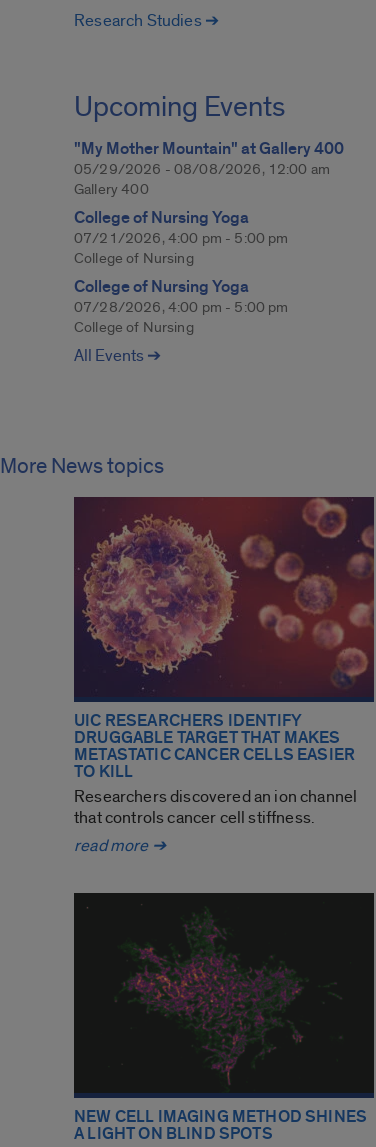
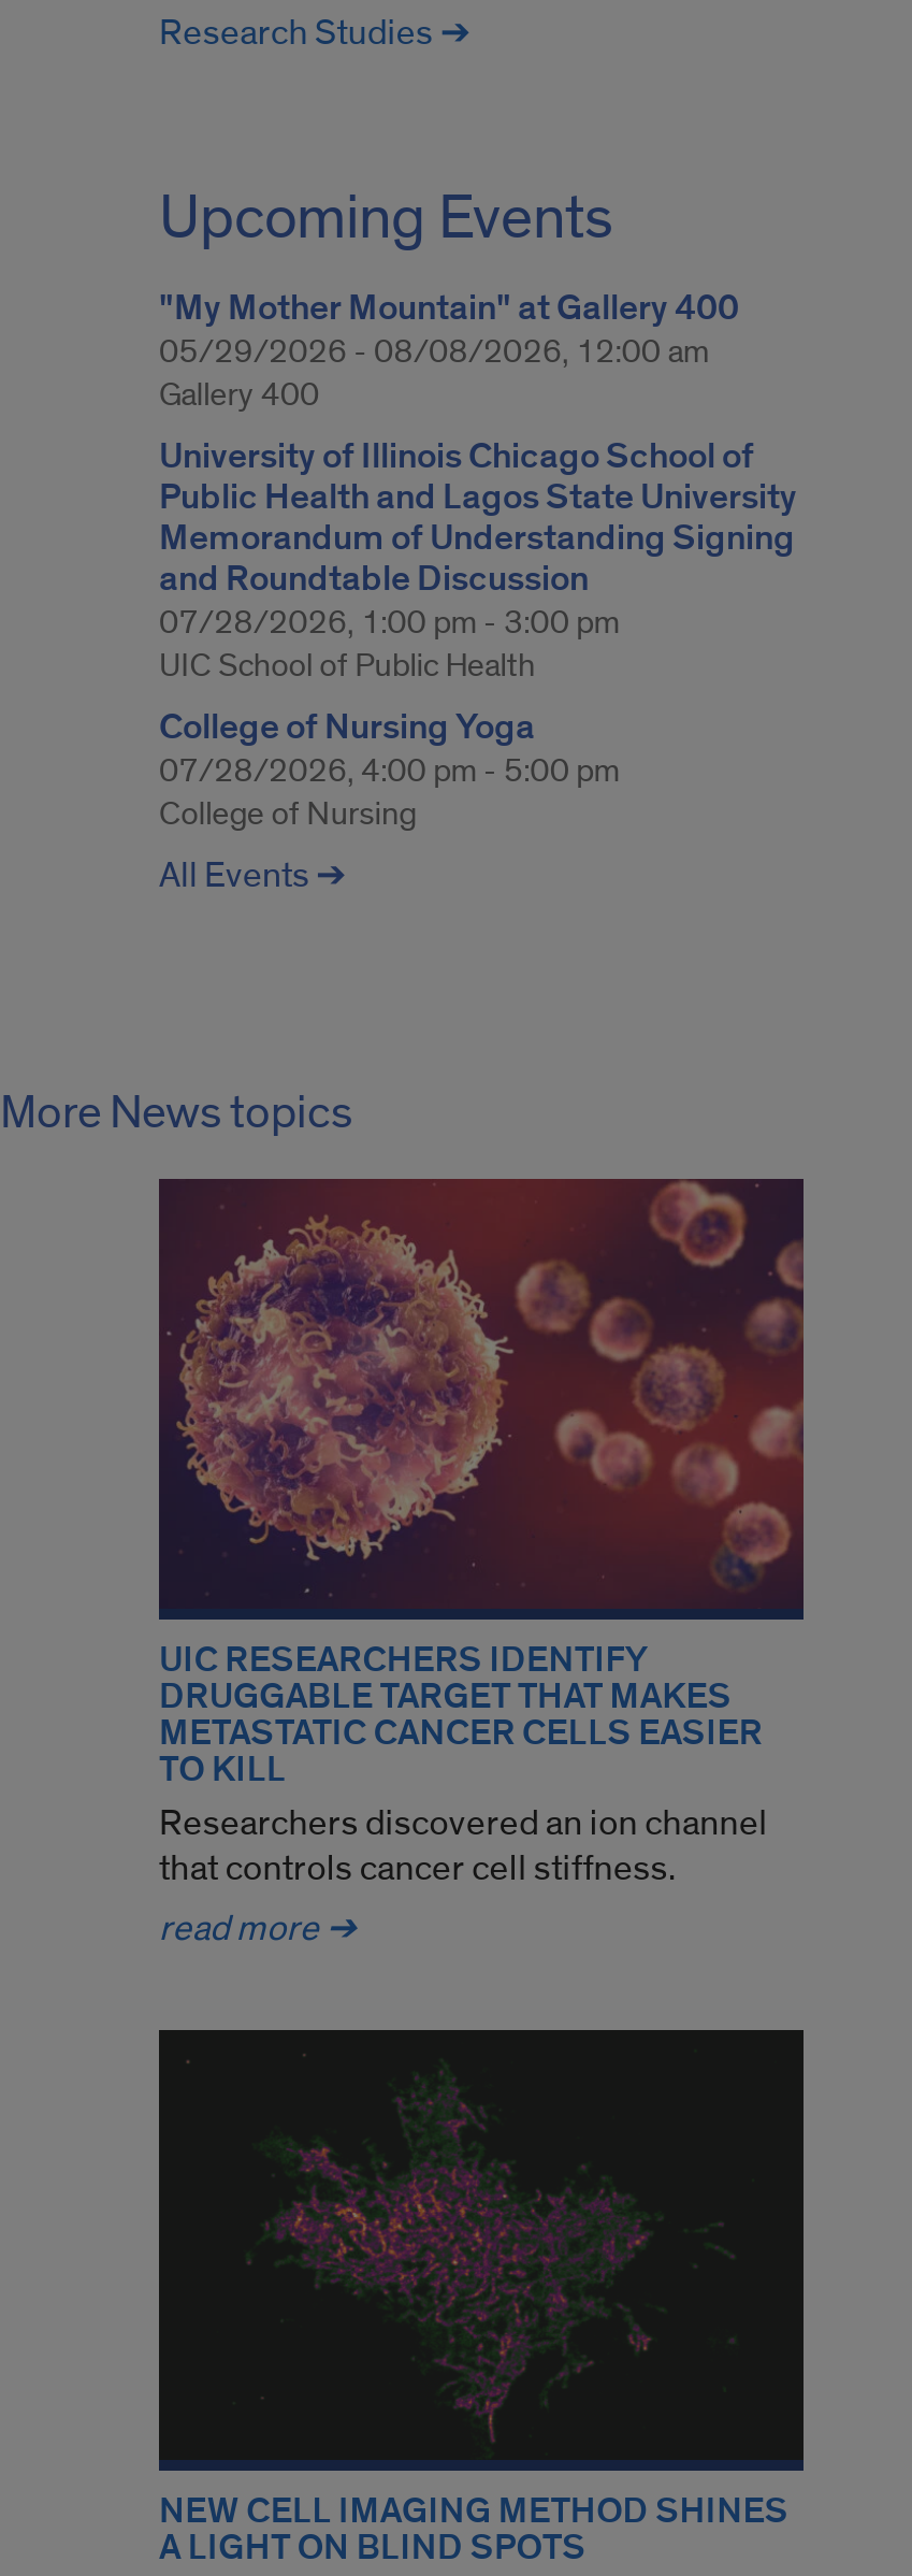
[74,207,288,268] College of Nursing Yoga | 07/21/2026, 4:00 pm - 5:00 pm | College of Nursing -> [159,434,797,687] University of Illinois Chicago School of | Public Health and Lagos State University | Memorandum of Understanding Signing | and Roundtable Discussion | 07/28/2026, 1:00 pm - 3:00 pm | UIC School of Public Health

